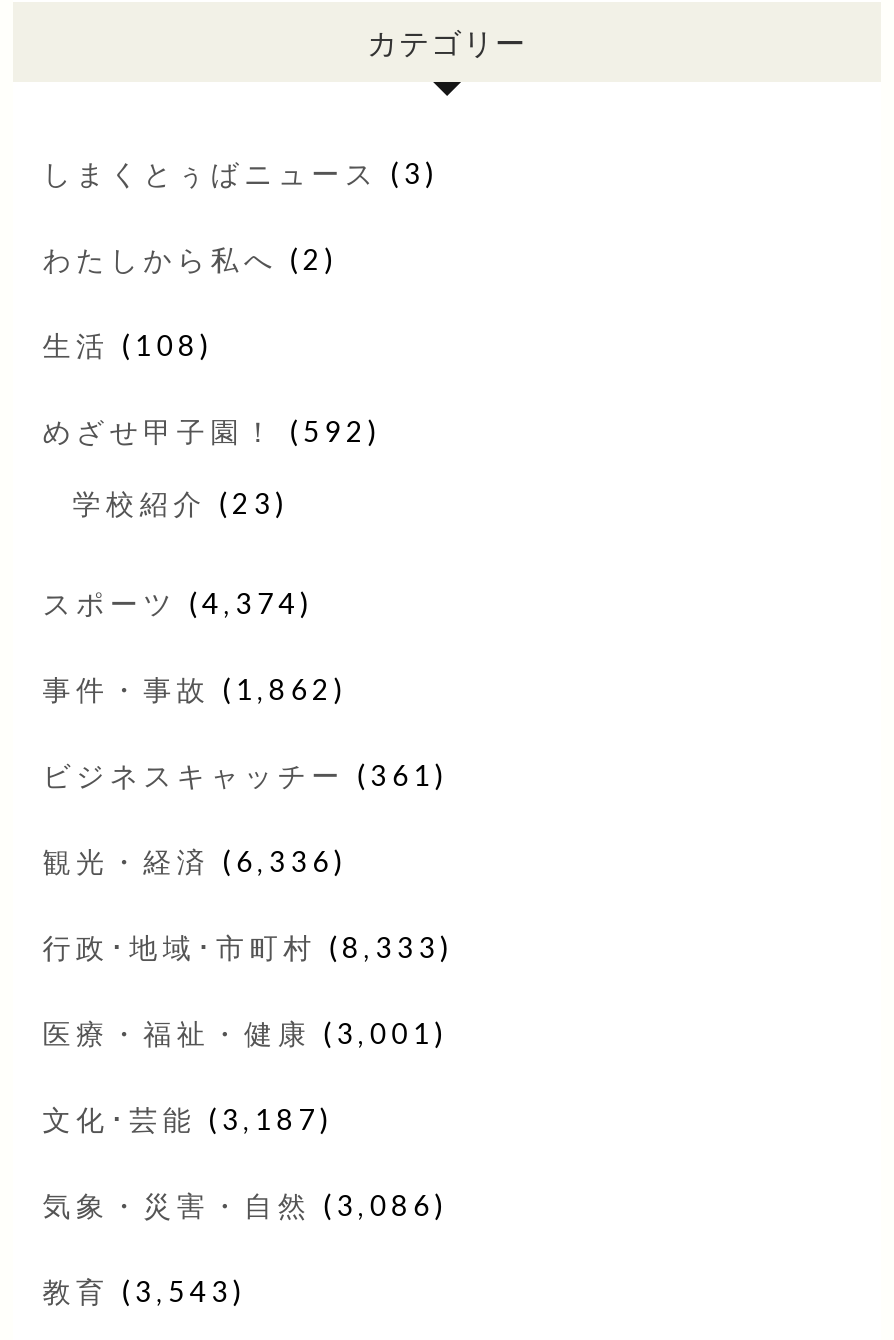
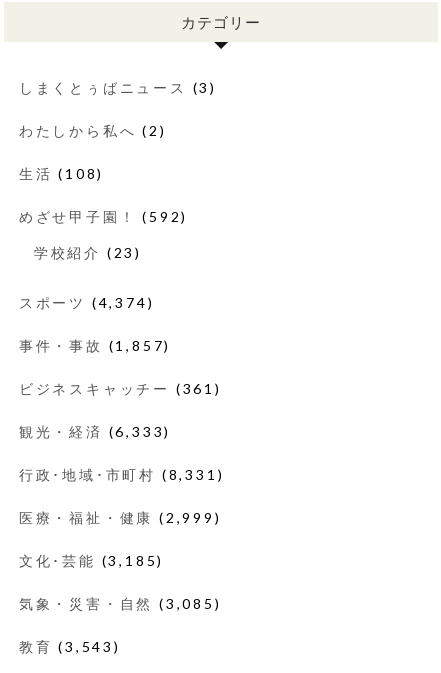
[42,671,347,705] 事件・事故(1,862) -> [19,337,171,354] 事件・事故(1,857)
[42,843,347,877] 観光・経済(6,336) -> [19,423,171,440] 観光・経済(6,333)
[42,929,454,963] 行政･地域･市町村(8,333) -> [19,466,224,483] 行政･地域･市町村(8,331)
[42,1015,448,1049] 医療・福祉・健康(3,001) -> [19,509,221,526] 医療・福祉・健康(2,999)
[42,1101,333,1135] 文化･芸能(3,187) -> [19,552,164,569] 文化･芸能(3,185)
[42,1187,448,1221] 気象・災害・自然(3,086) -> [19,595,221,612] 気象・災害・自然(3,085)

